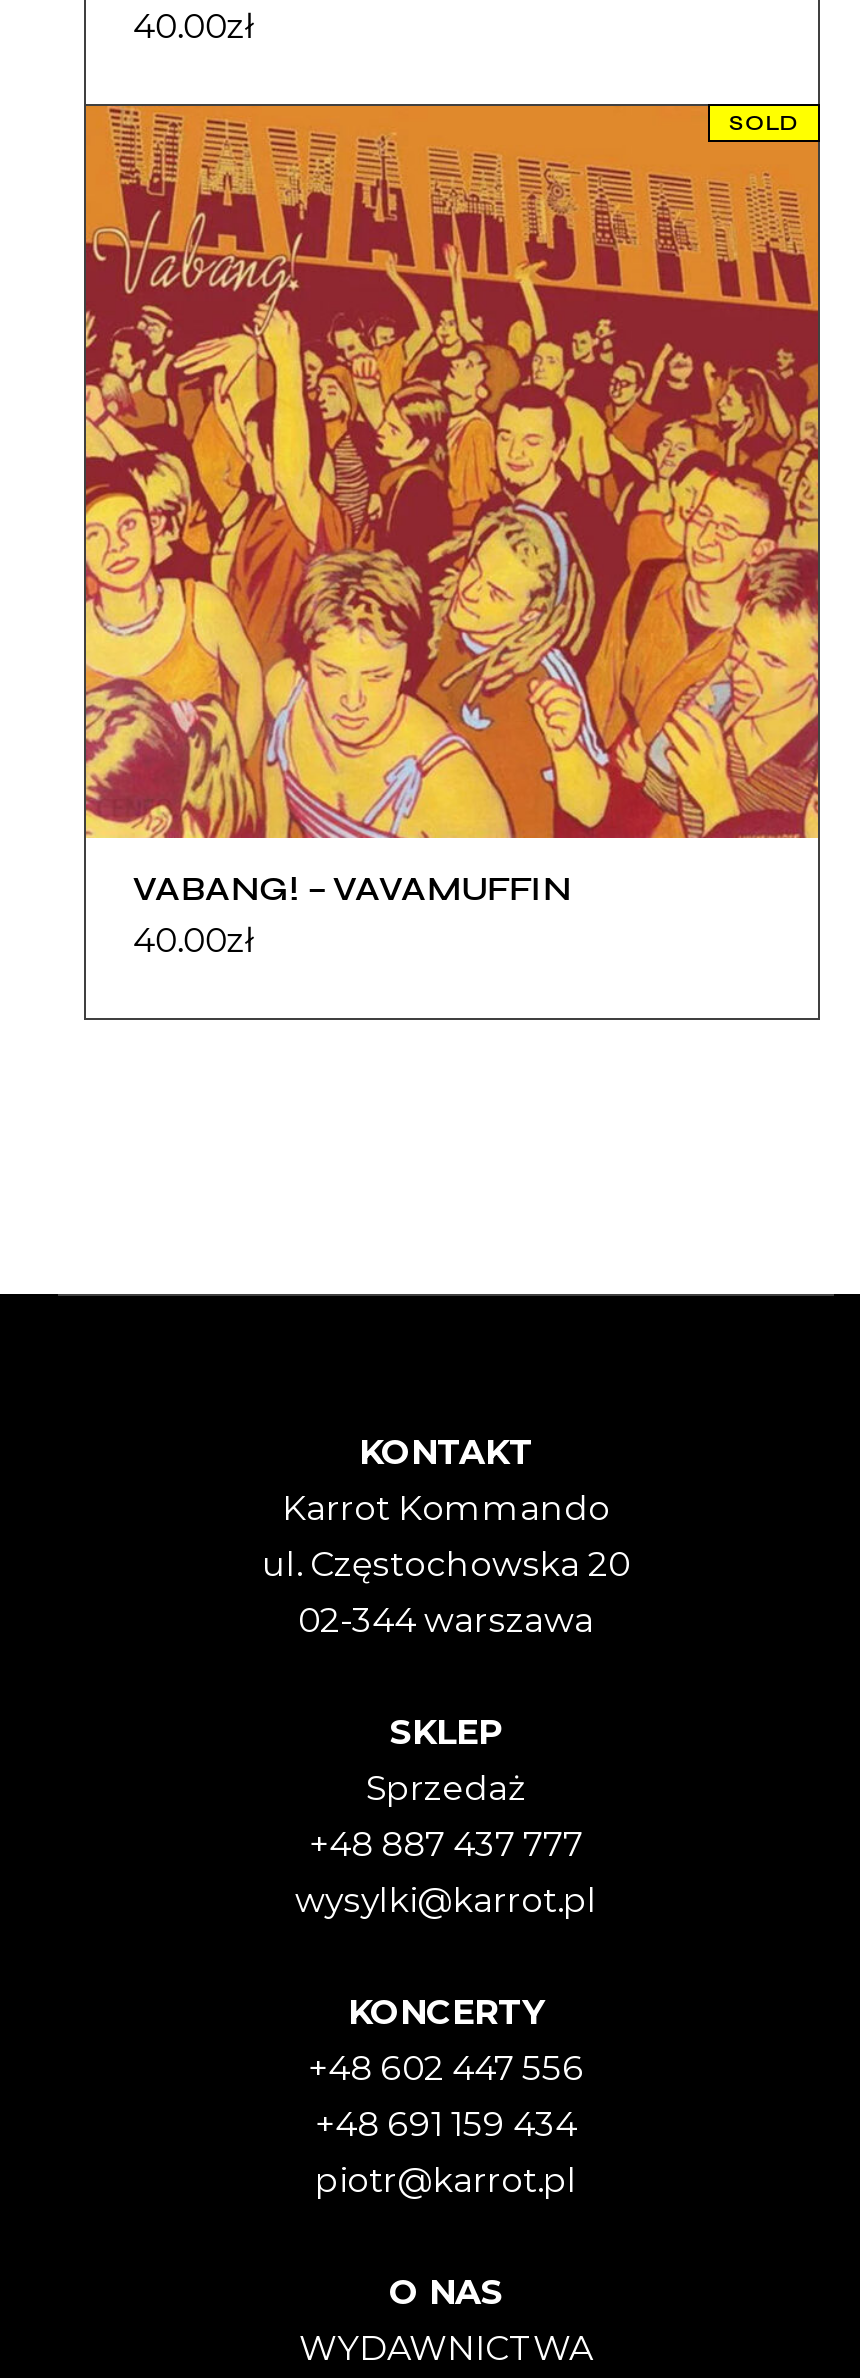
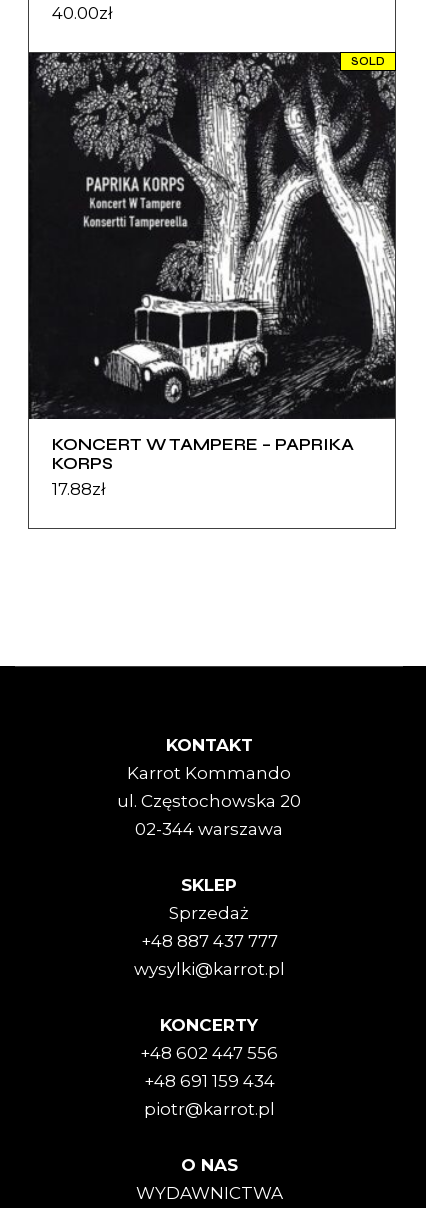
[84,104,820,960] [image] | VABANG! – VAVAMUFFIN | 40.00zł -> [28,52,396,499] [image] | KONCERT W TAMPERE – PAPRIKA | KORPS | 17.88zł

